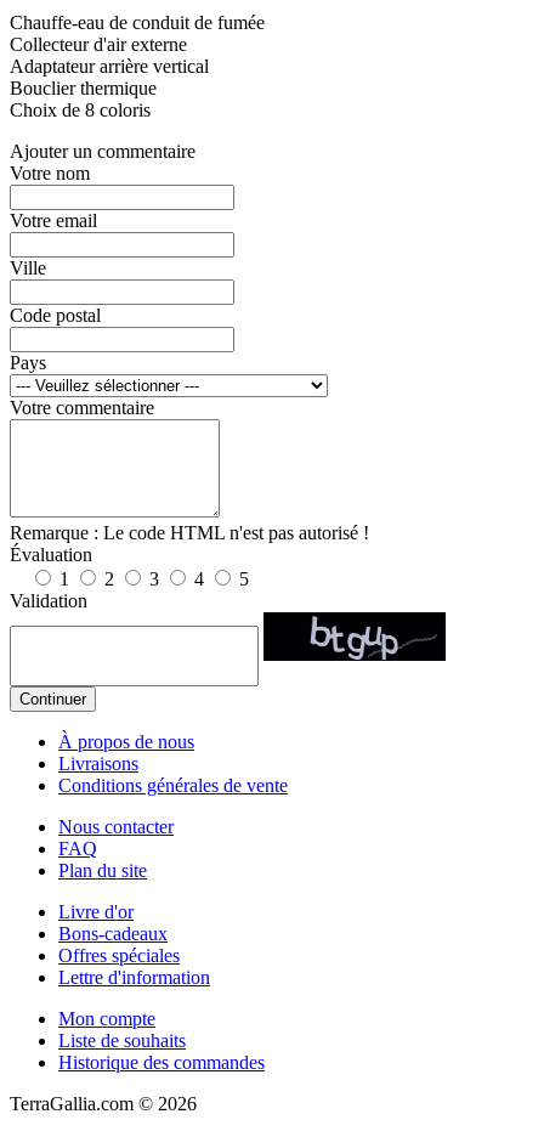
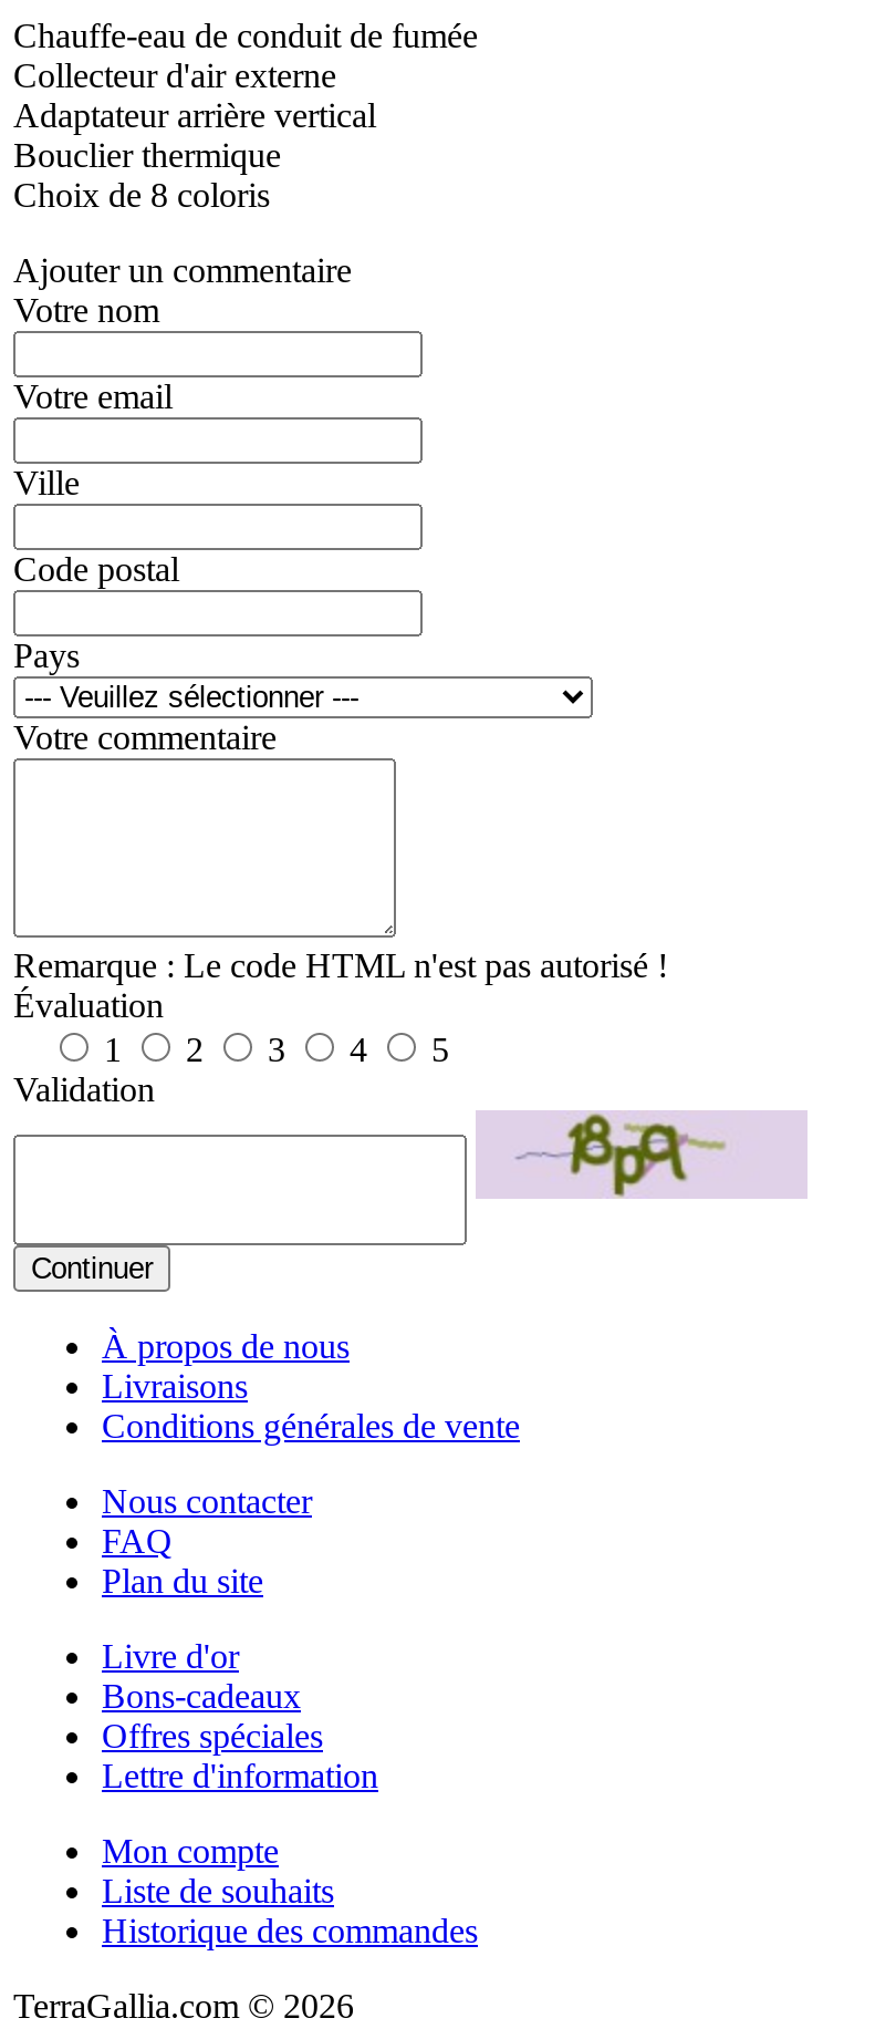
[262,611,447,662] [image] -> [476,1110,808,1199] [image]

